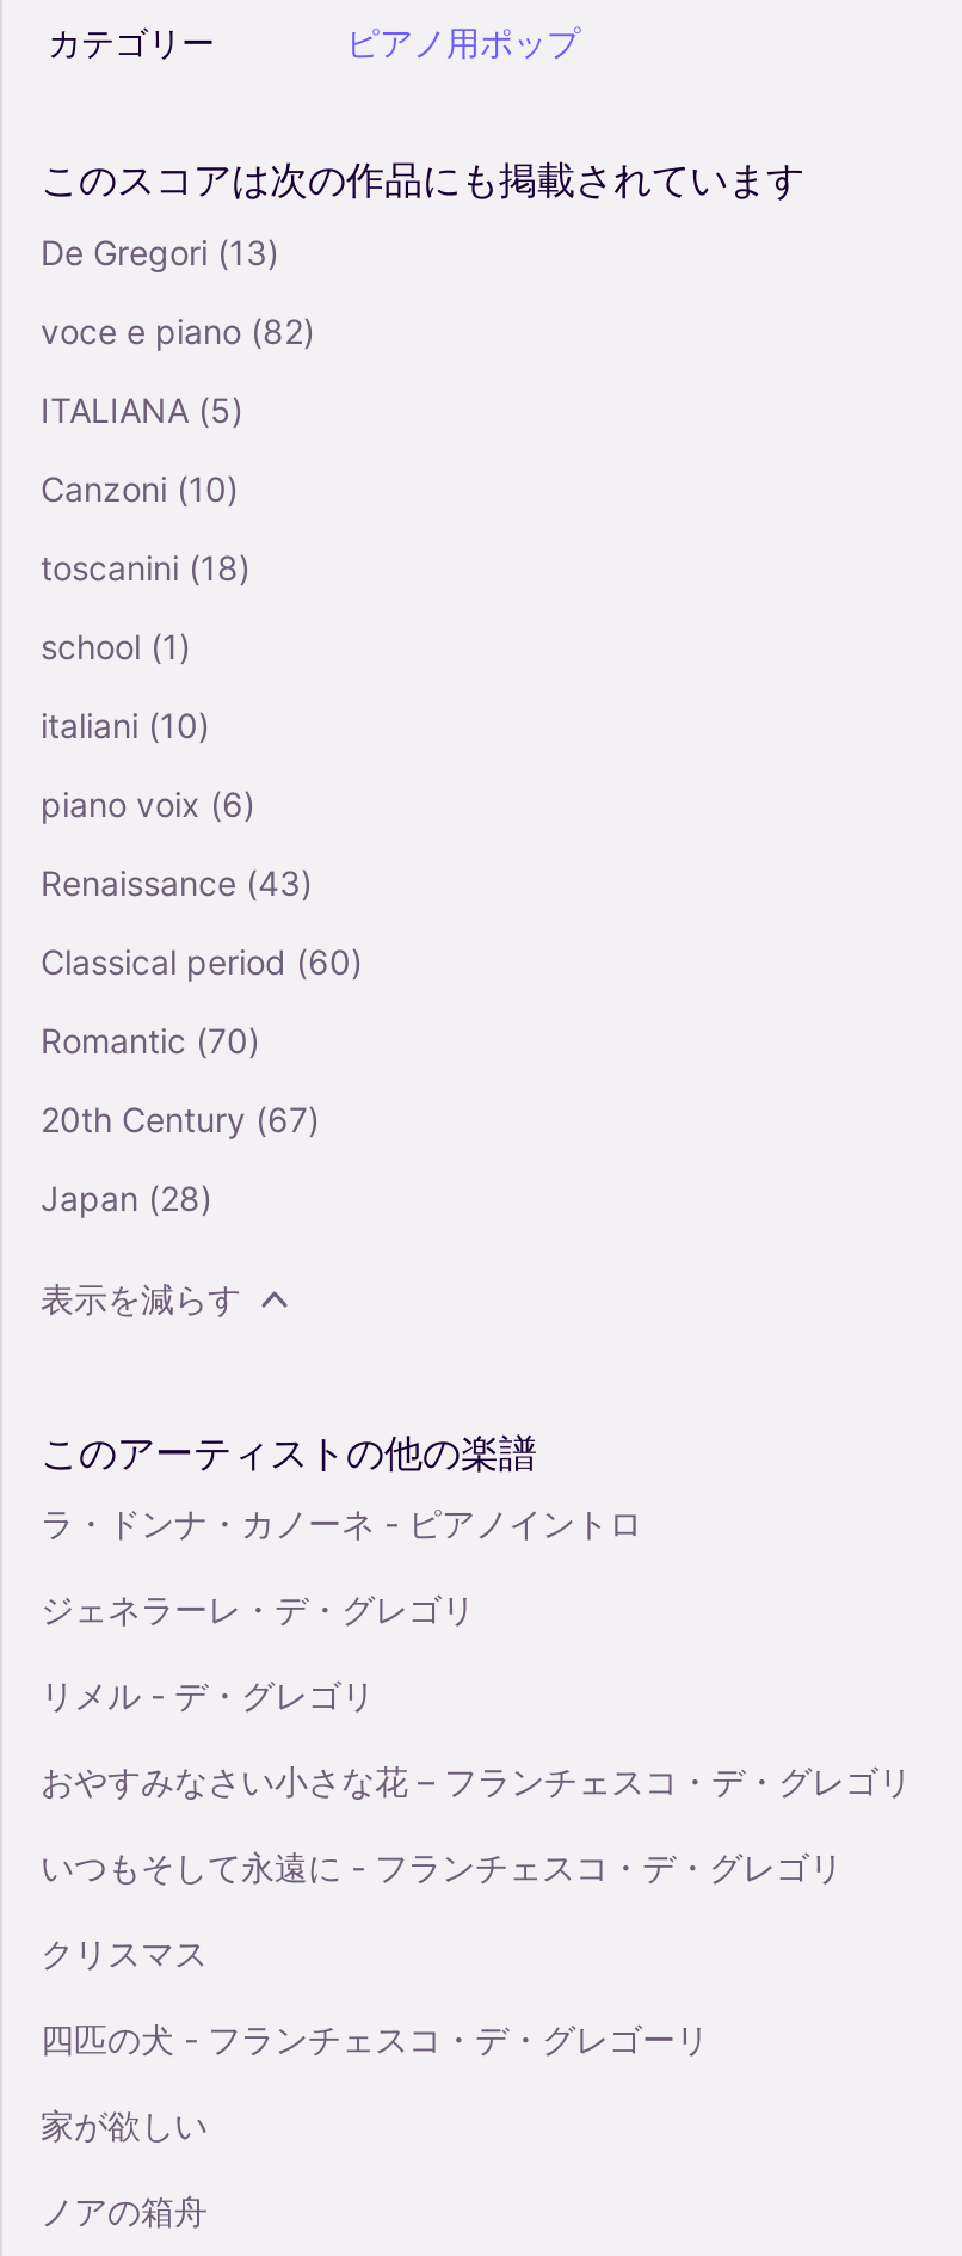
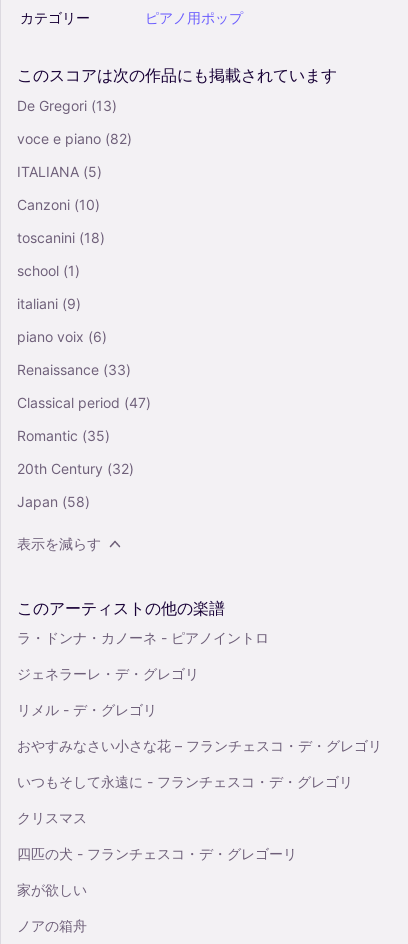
[41,704,210,745] italiani (10) -> [17,295,81,312] italiani (9)
[41,862,313,902] Renaissance (43) -> [17,361,131,378] Renaissance (33)
[41,941,363,981] Classical period (60) -> [17,394,151,411] Classical period (47)
[41,1019,260,1060] Romantic (70) -> [17,427,110,444] Romantic (35)
[41,1098,320,1139] 20th Century (67) -> [17,460,134,477] 20th Century (32)
[41,1177,212,1218] Japan (28) -> [17,493,90,510] Japan (58)

